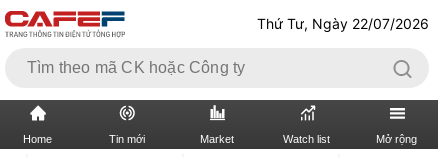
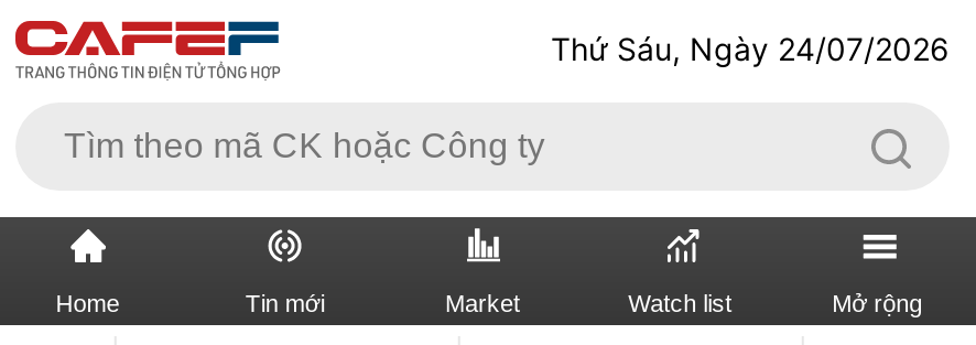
[257,15,429,32] Thứ Tư, Ngày 22/07/2026 -> [551,30,950,67] Thứ Sáu, Ngày 24/07/2026

